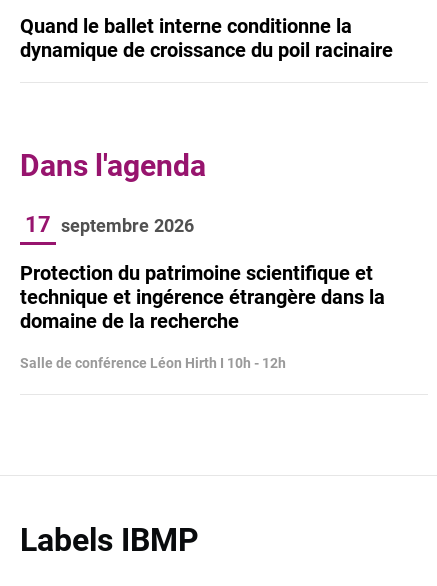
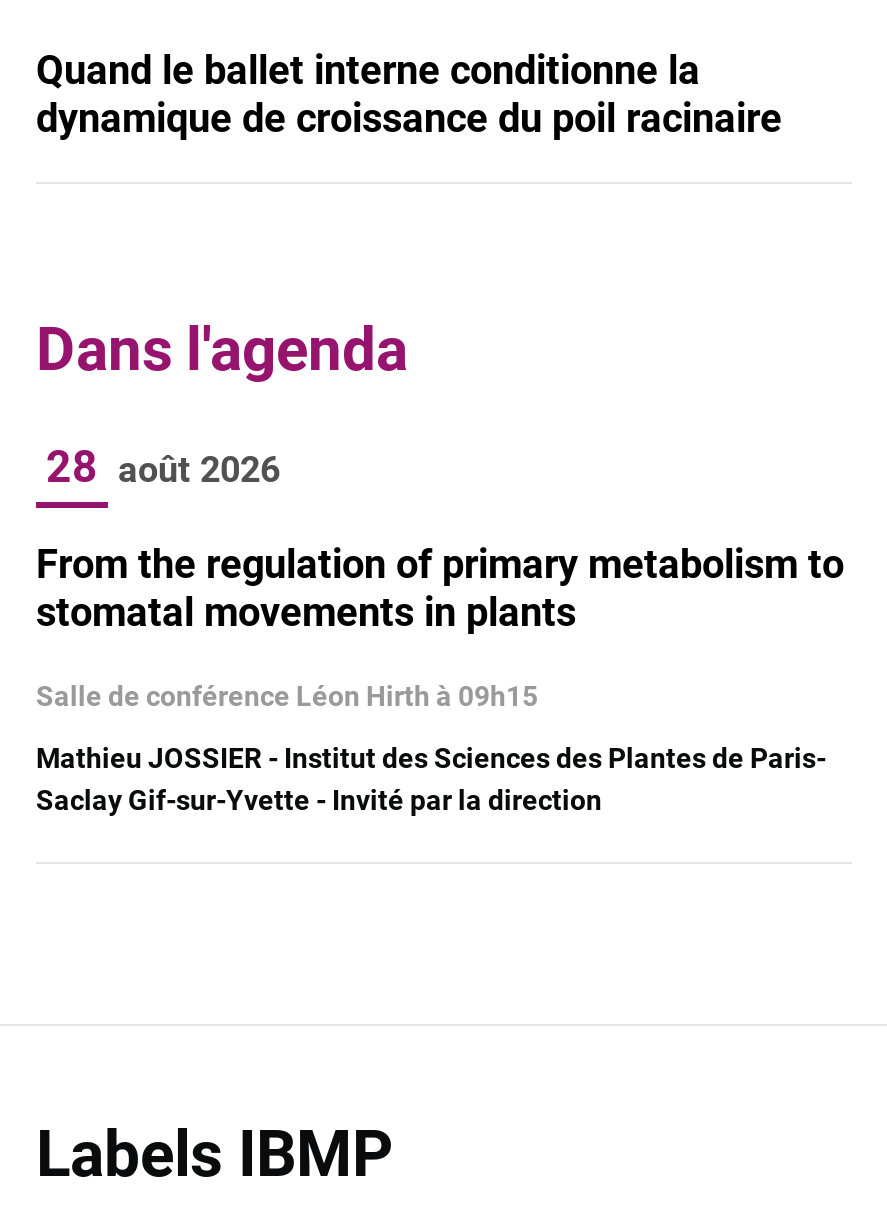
[20,212,385,371] 17 septembre 2026 | Protection du patrimoine scientifique et | technique et ingérence étrangère dans la | domaine de la recherche | Salle de conférence Léon Hirth I 10h - 12h -> [36,443,844,817] 28 août 2026 | From the regulation of primary metabolism to | stomatal movements in plants | Salle de conférence Léon Hirth à 09h15 | Mathieu JOSSIER - Institut des Sciences des Plantes de Paris- | Saclay Gif-sur-Yvette - Invité par la direction

